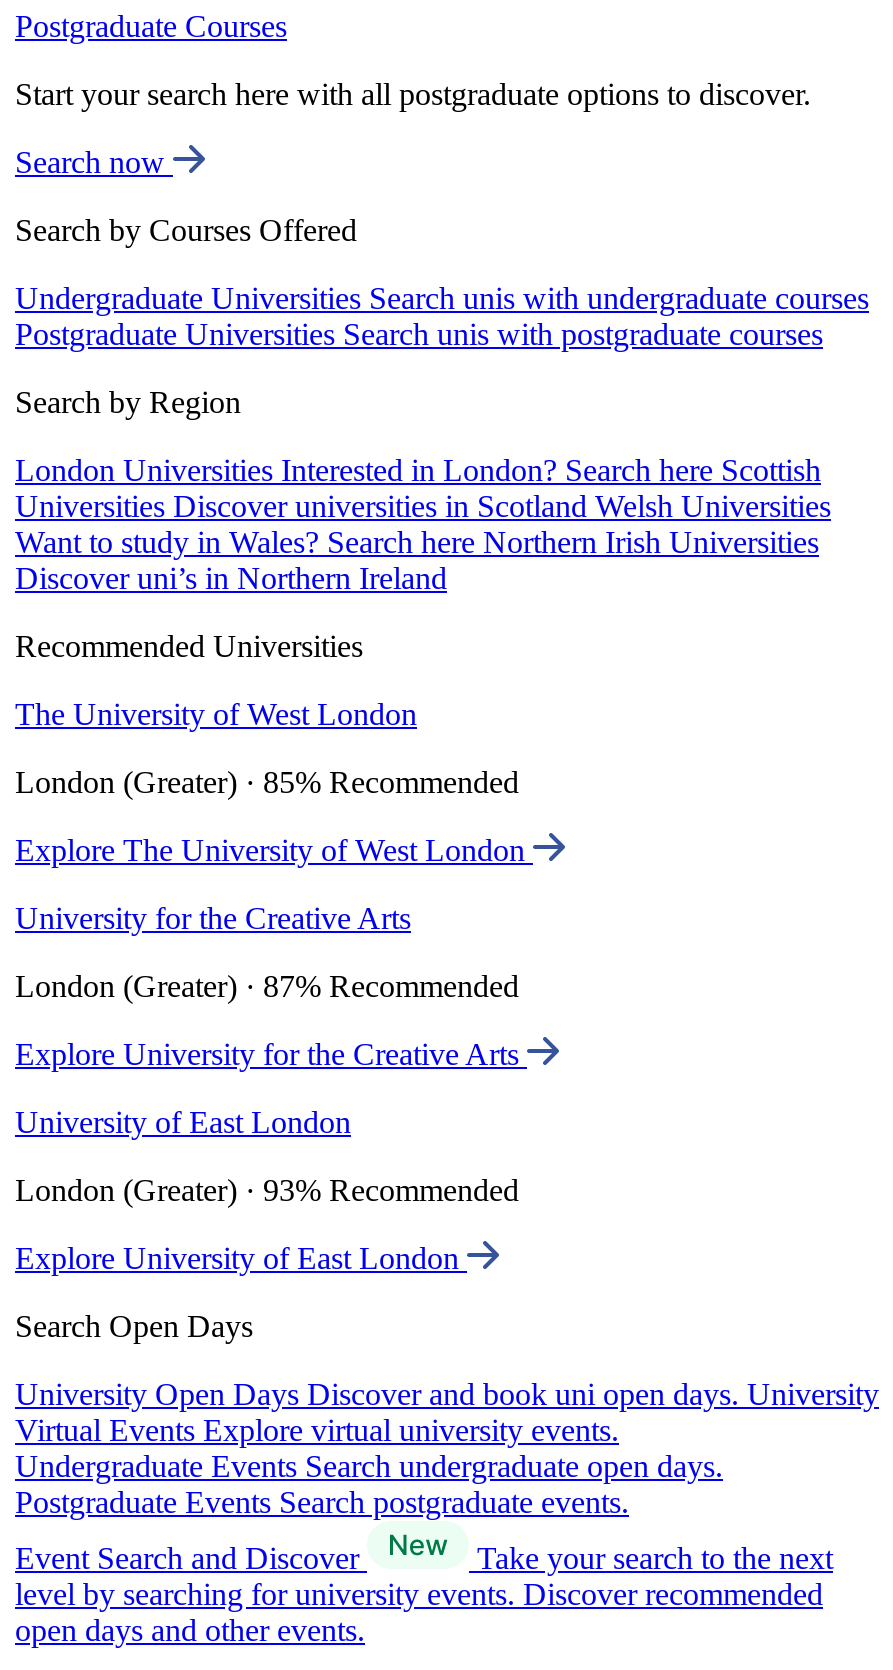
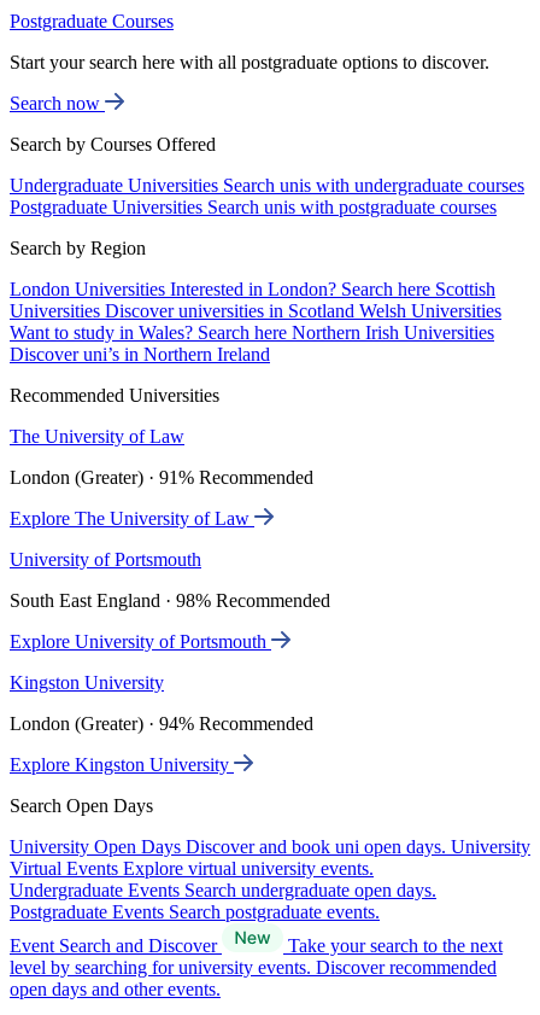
[15,697,417,731] The University of West London -> [10,426,184,447] The University of Law
[15,765,519,799] London (Greater) · 85% Recommended -> [10,467,313,488] London (Greater) · 91% Recommended
[15,833,533,867] Explore The University of West London -> [10,508,254,529] Explore The University of Law
[15,901,411,935] University for the Creative Arts -> [10,549,201,570] University of Portsmouth
[15,969,519,1003] London (Greater) · 87% Recommended -> [10,590,330,611] South East England · 98% Recommended
[15,1037,527,1071] Explore University for the Creative Arts -> [10,631,271,652] Explore University of Portsmouth
[15,1105,351,1139] University of East London -> [10,672,164,693] Kingston University
[15,1173,519,1207] London (Greater) · 93% Recommended -> [10,713,313,734] London (Greater) · 94% Recommended
[15,1241,467,1275] Explore University of East London -> [10,754,234,775] Explore Kingston University

